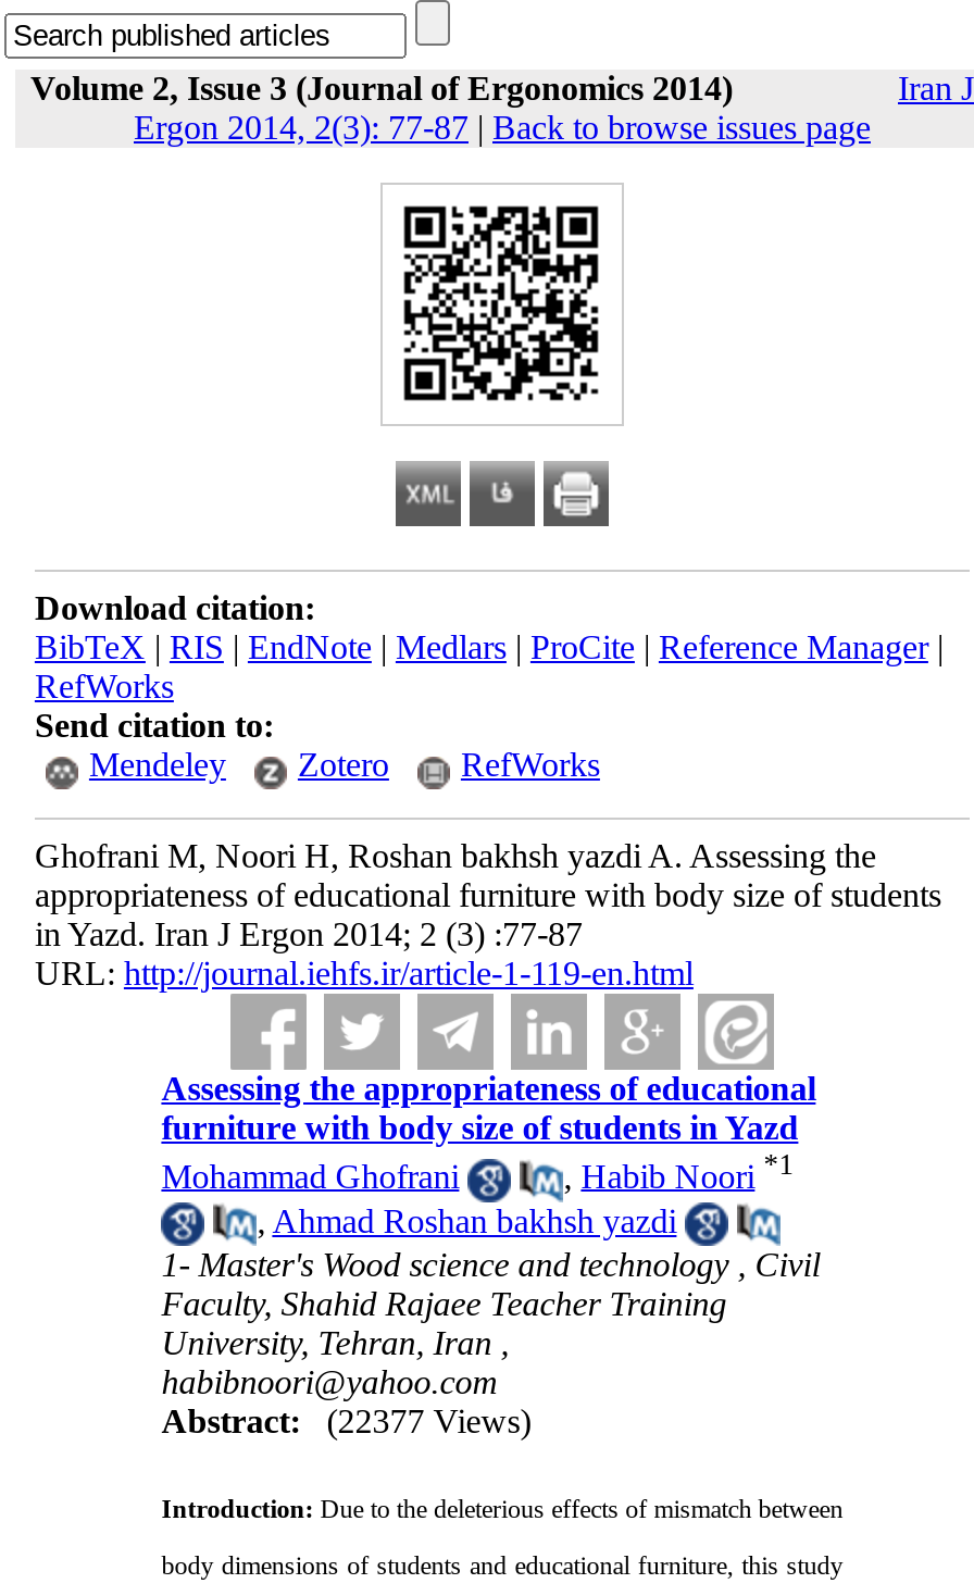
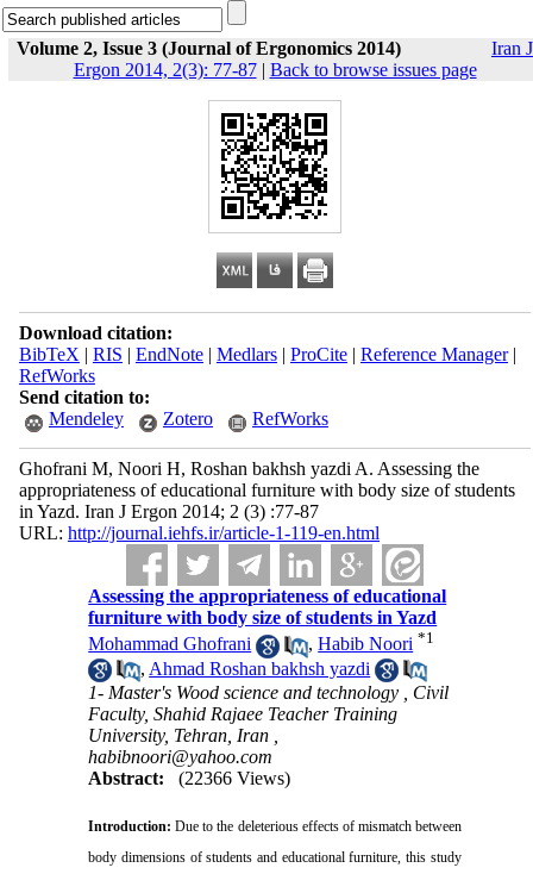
[161,1402,531,1439] Abstract: (22377 Views) -> [88,768,291,788] Abstract: (22366 Views)

